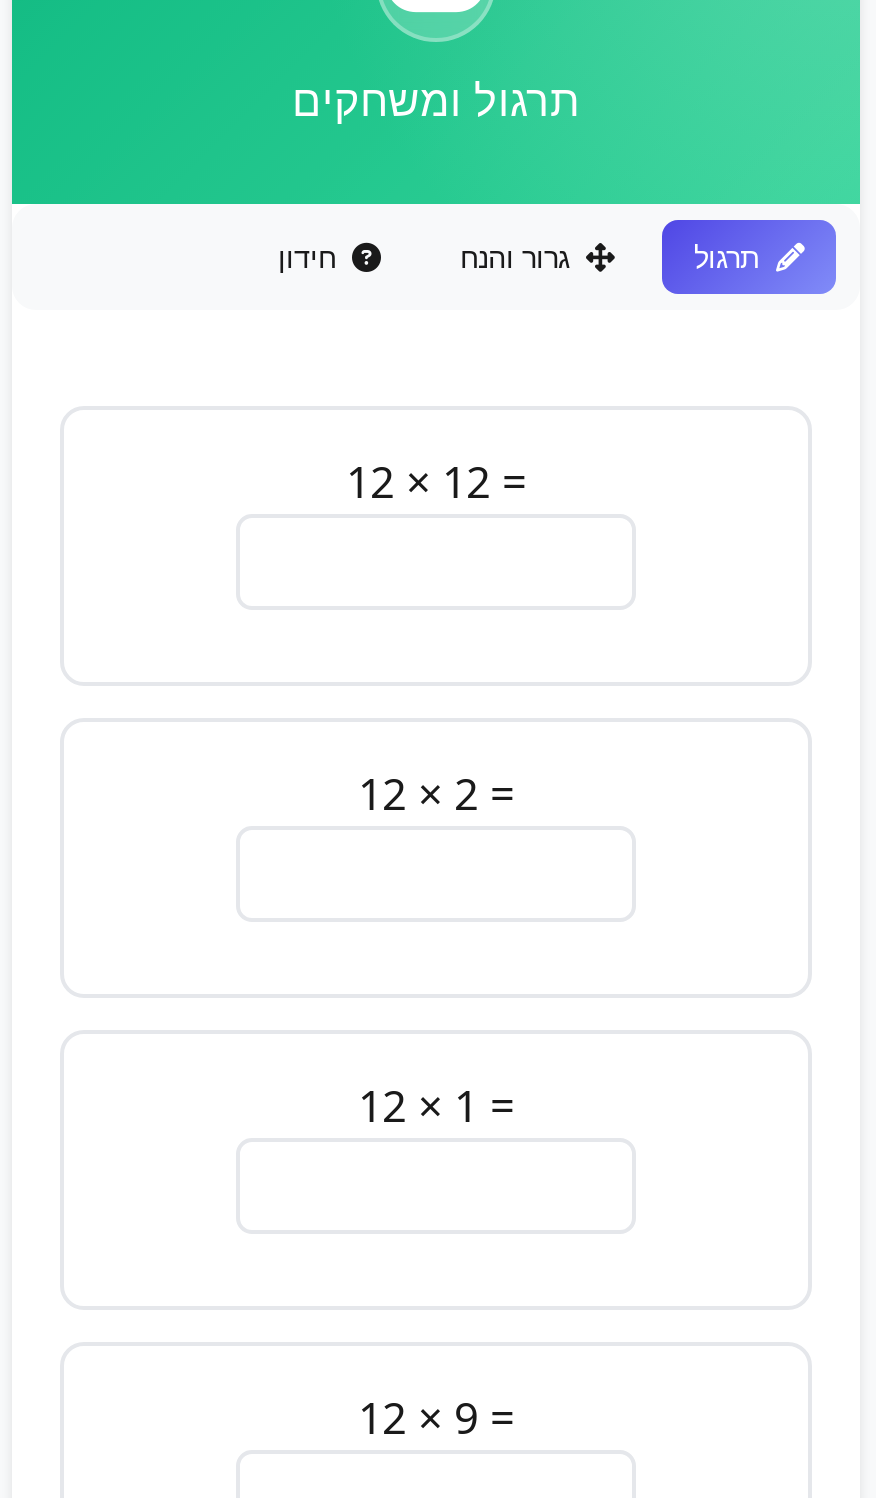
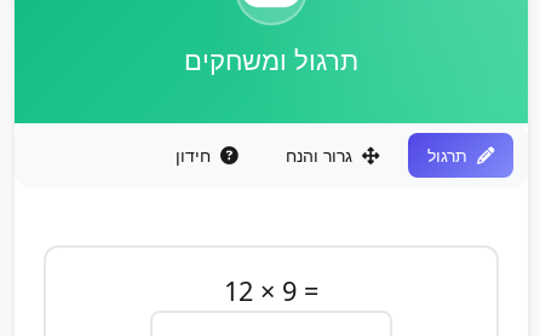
[346,452,526,510] 12 × 12 = -> none
[358,764,514,822] 12 × 2 = -> none
[358,1076,514,1134] 12 × 1 = -> none

